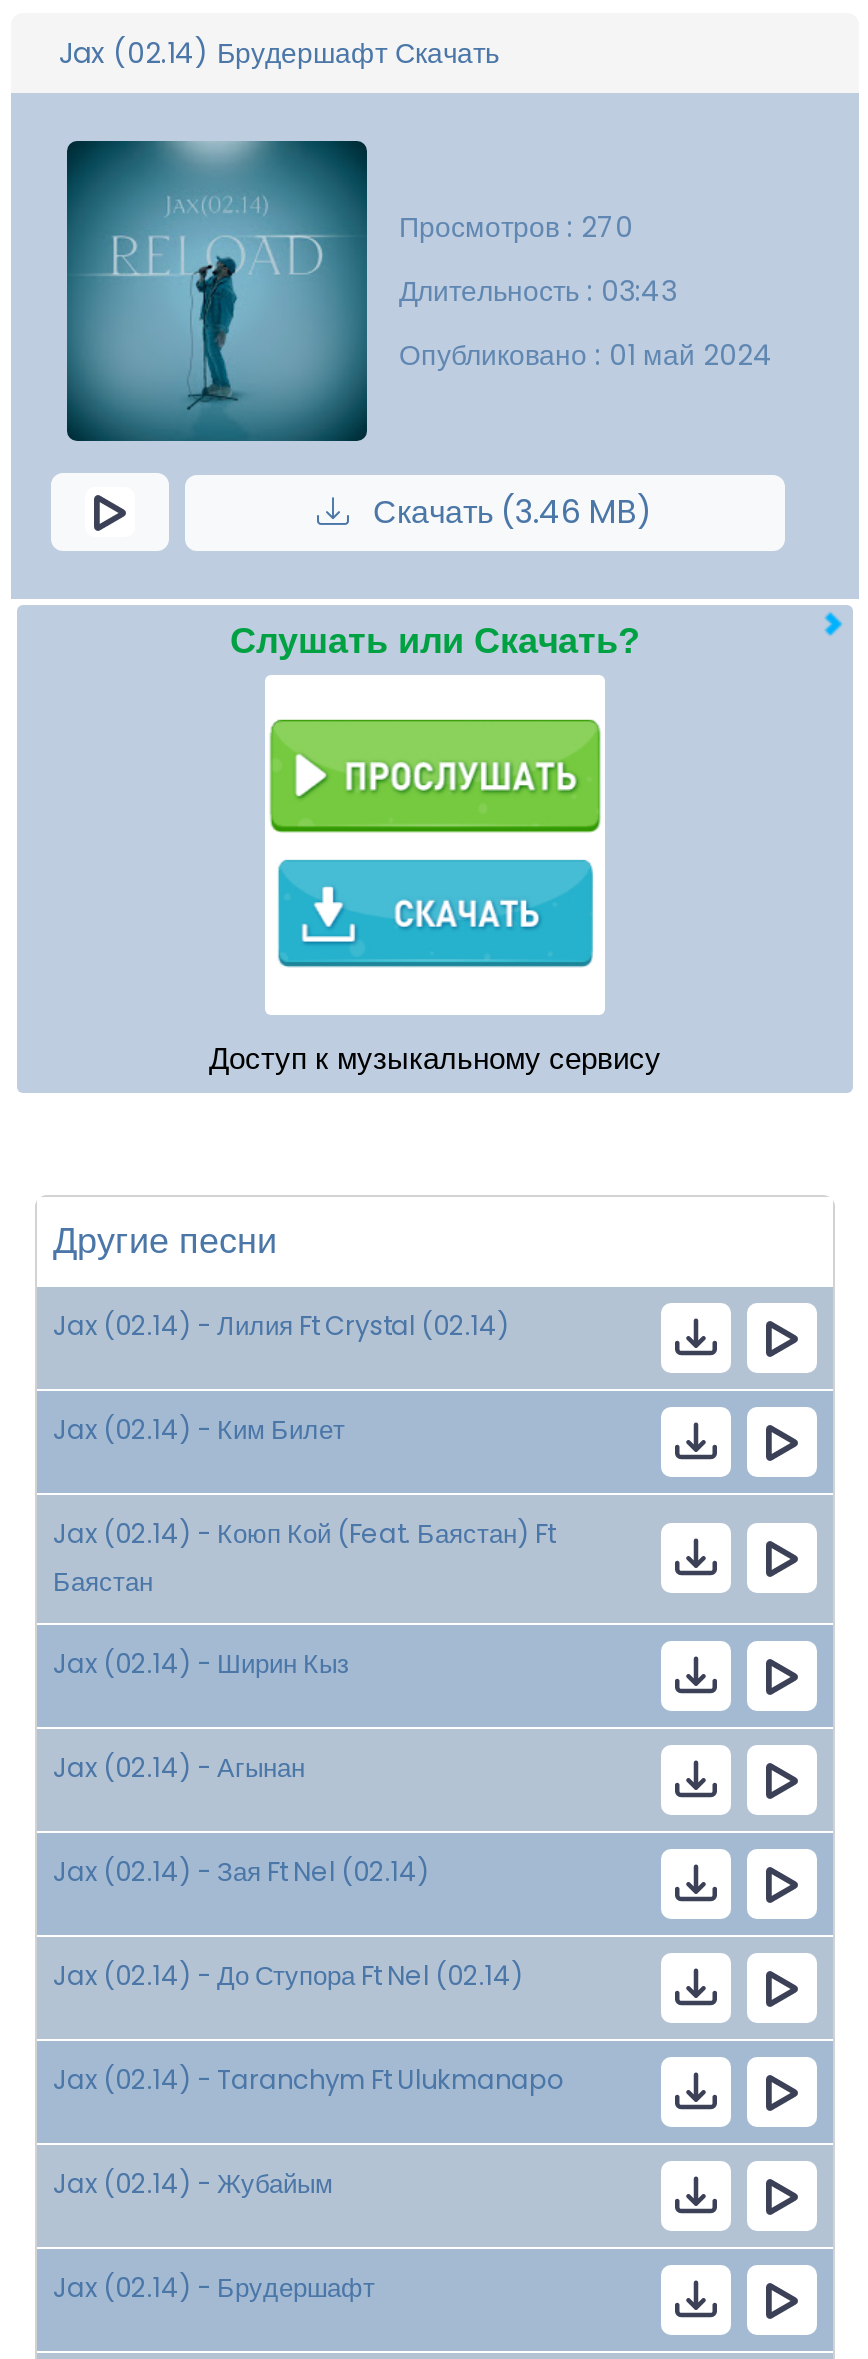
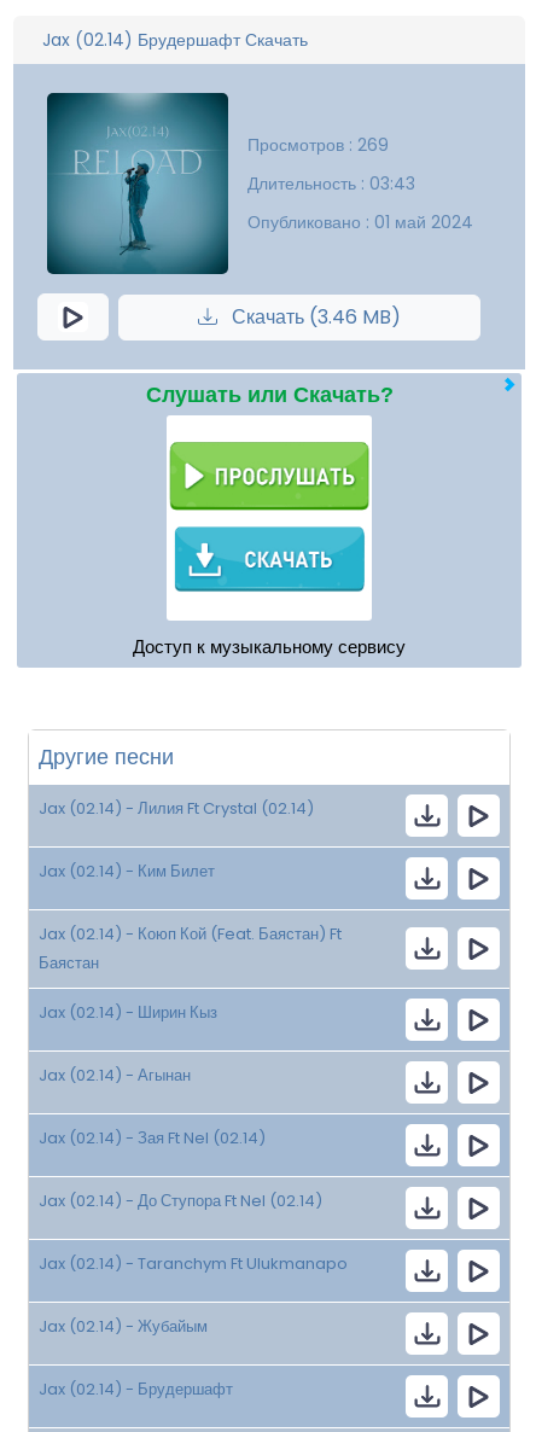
[399,207,633,247] Просмотров : 270 -> [247,133,389,157] Просмотров : 269

